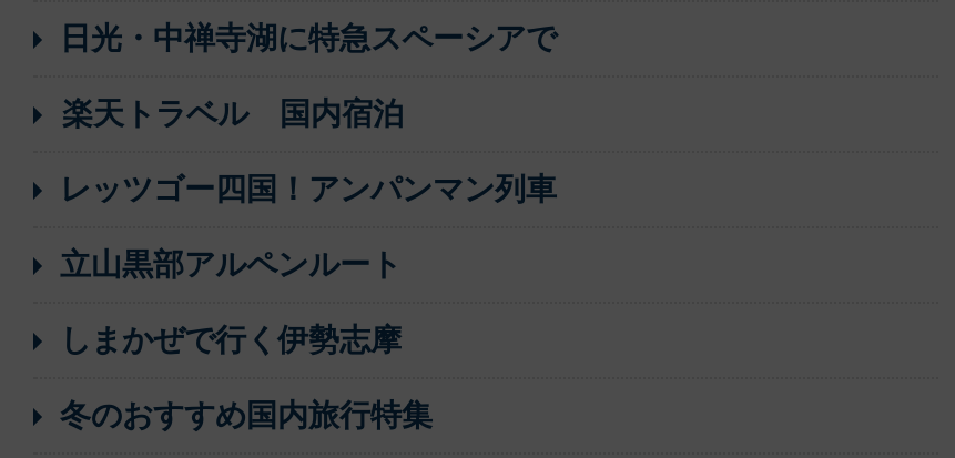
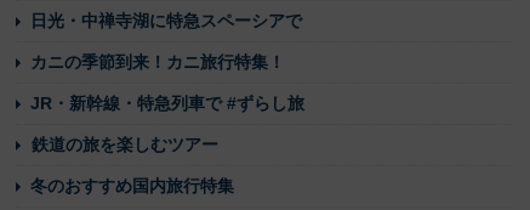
[60,96,557,358] 楽天トラベル 国内宿泊 | レッツゴー四国！アンパンマン列車 | 立山黒部アルペンルート | しまかぜで行く伊勢志摩 -> [30,53,304,155] カニの季節到来！カニ旅行特集！ | JR・新幹線・特急列車で #ずらし旅 | 鉄道の旅を楽しむツアー

